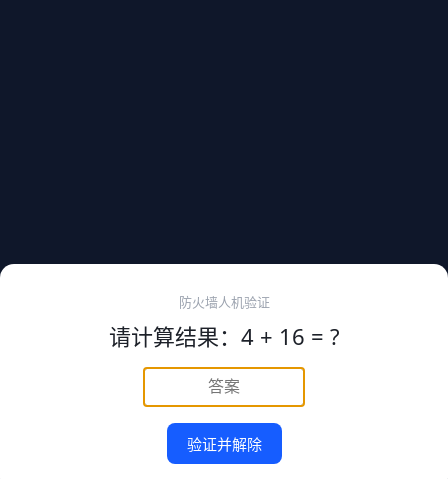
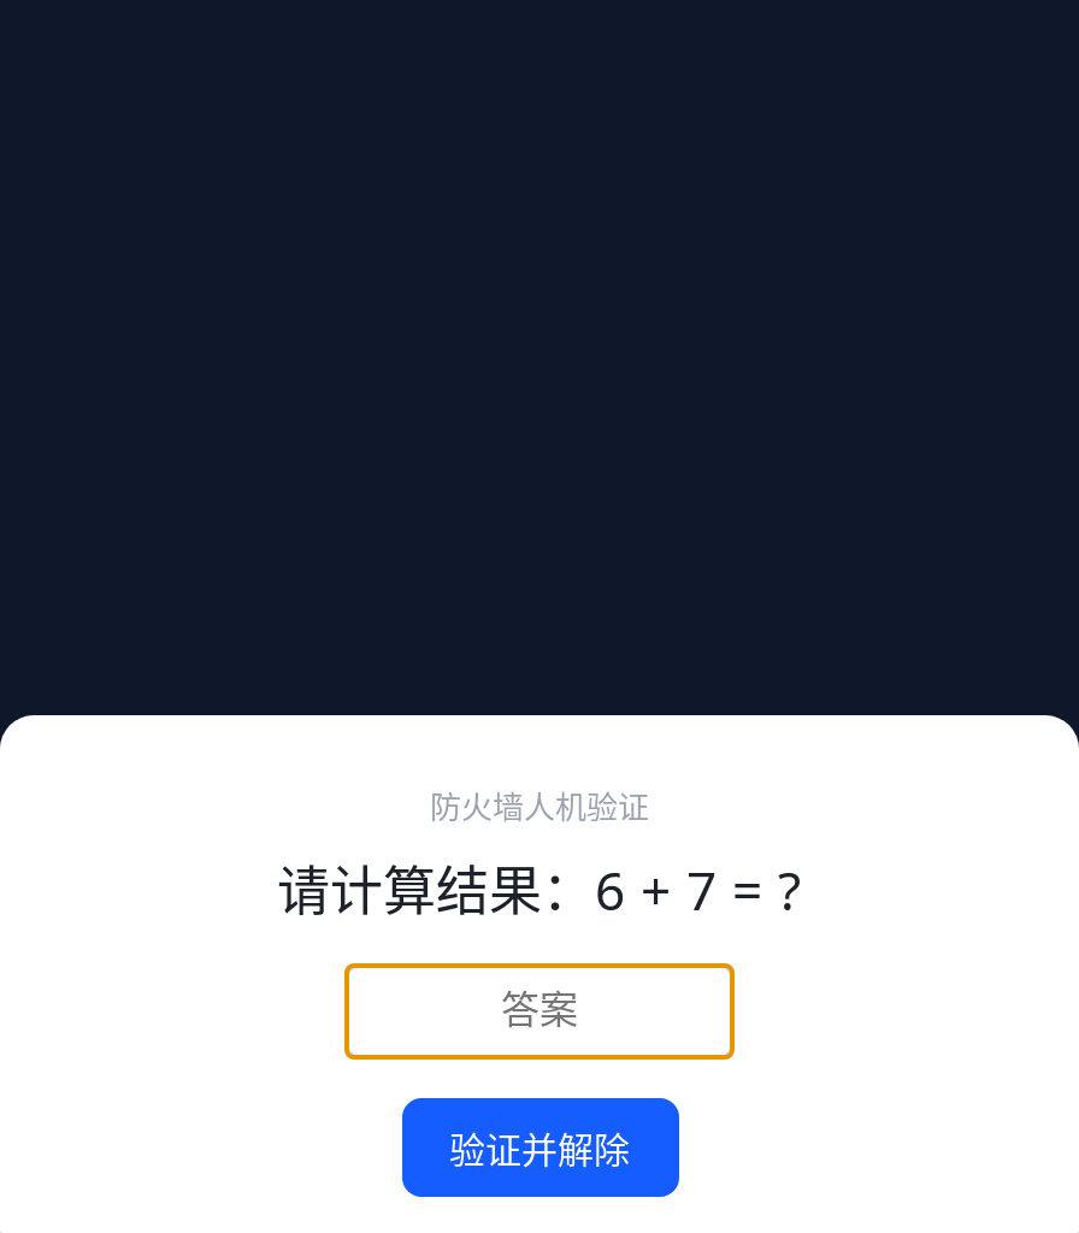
[108,321,339,351] 请计算结果：4 + 16 = ? -> [277,853,802,925] 请计算结果：6 + 7 = ?

